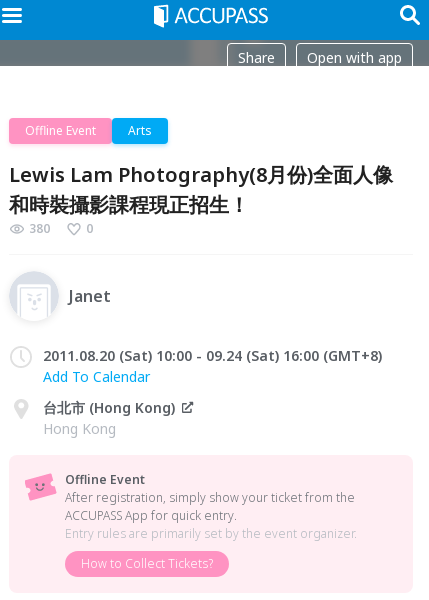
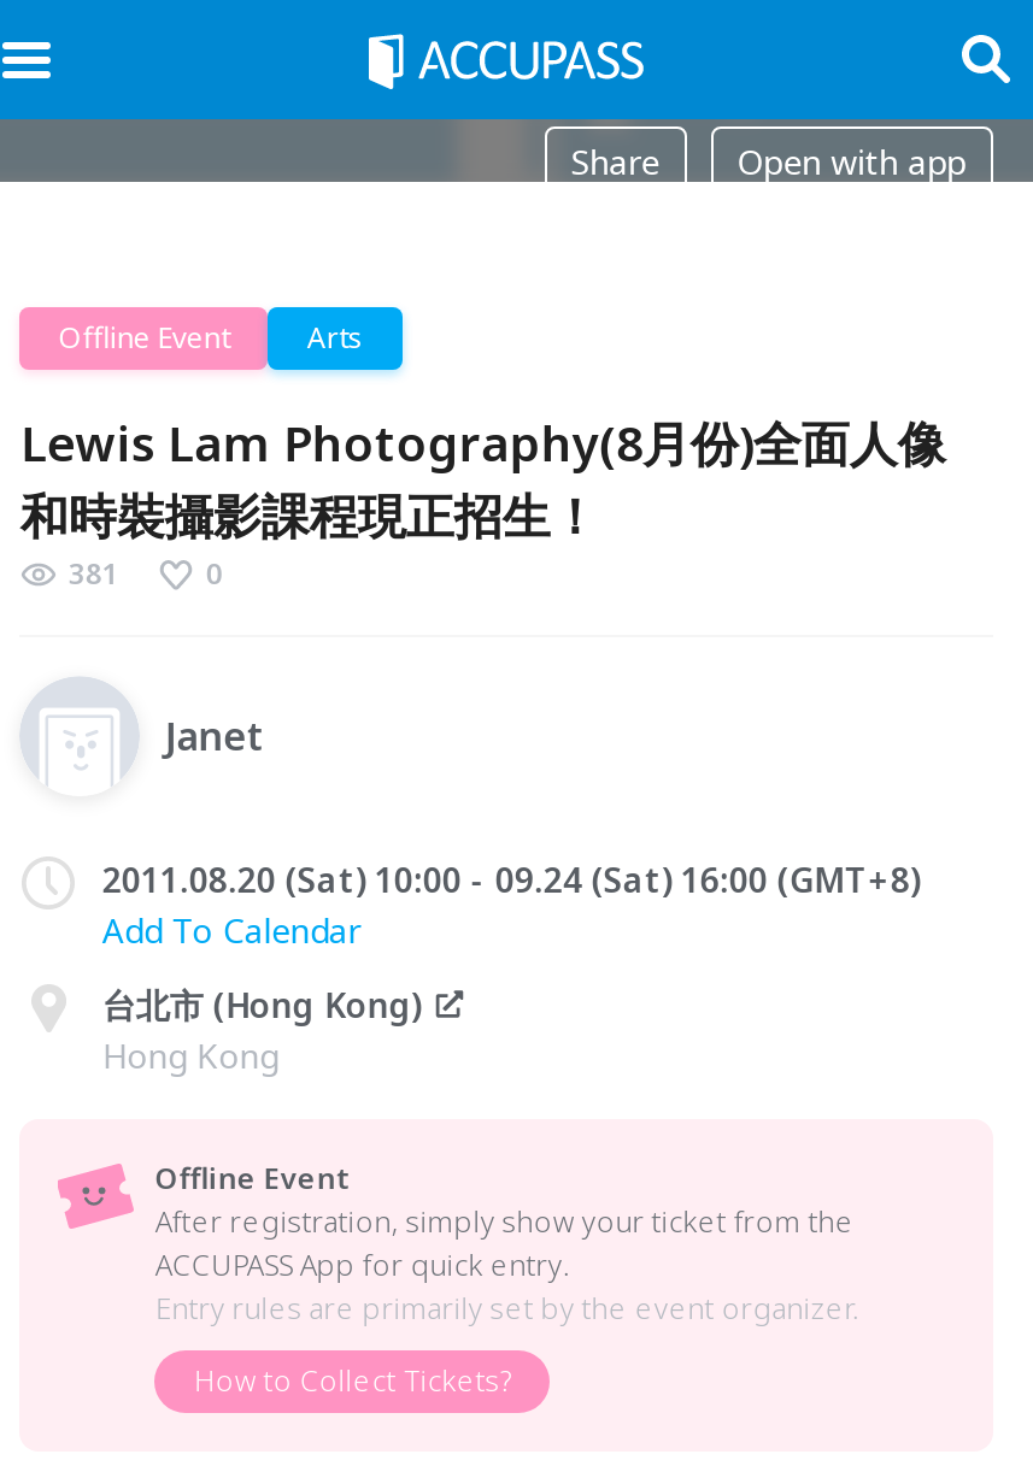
[29,220,50,237] 380 -> [68,553,119,594] 381

